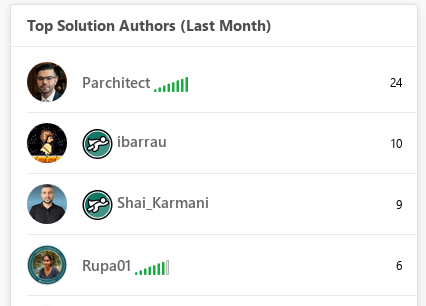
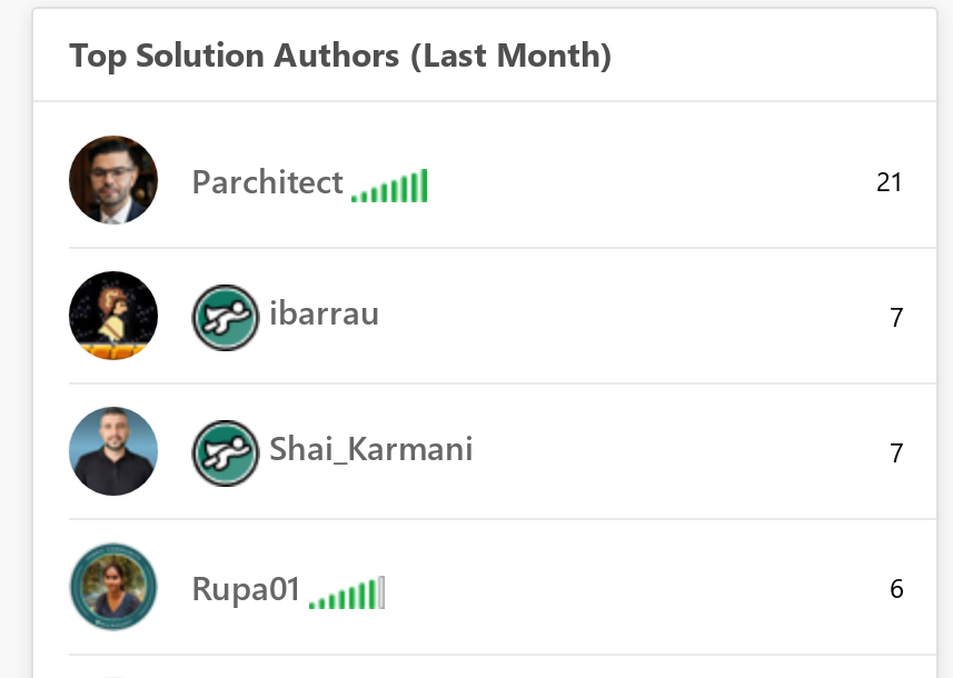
[390,74,402,90] 24 -> [876,163,903,199] 21
[390,135,402,151] 10 -> [890,299,903,334] 7
[396,196,402,212] 9 -> [890,434,903,470] 7

